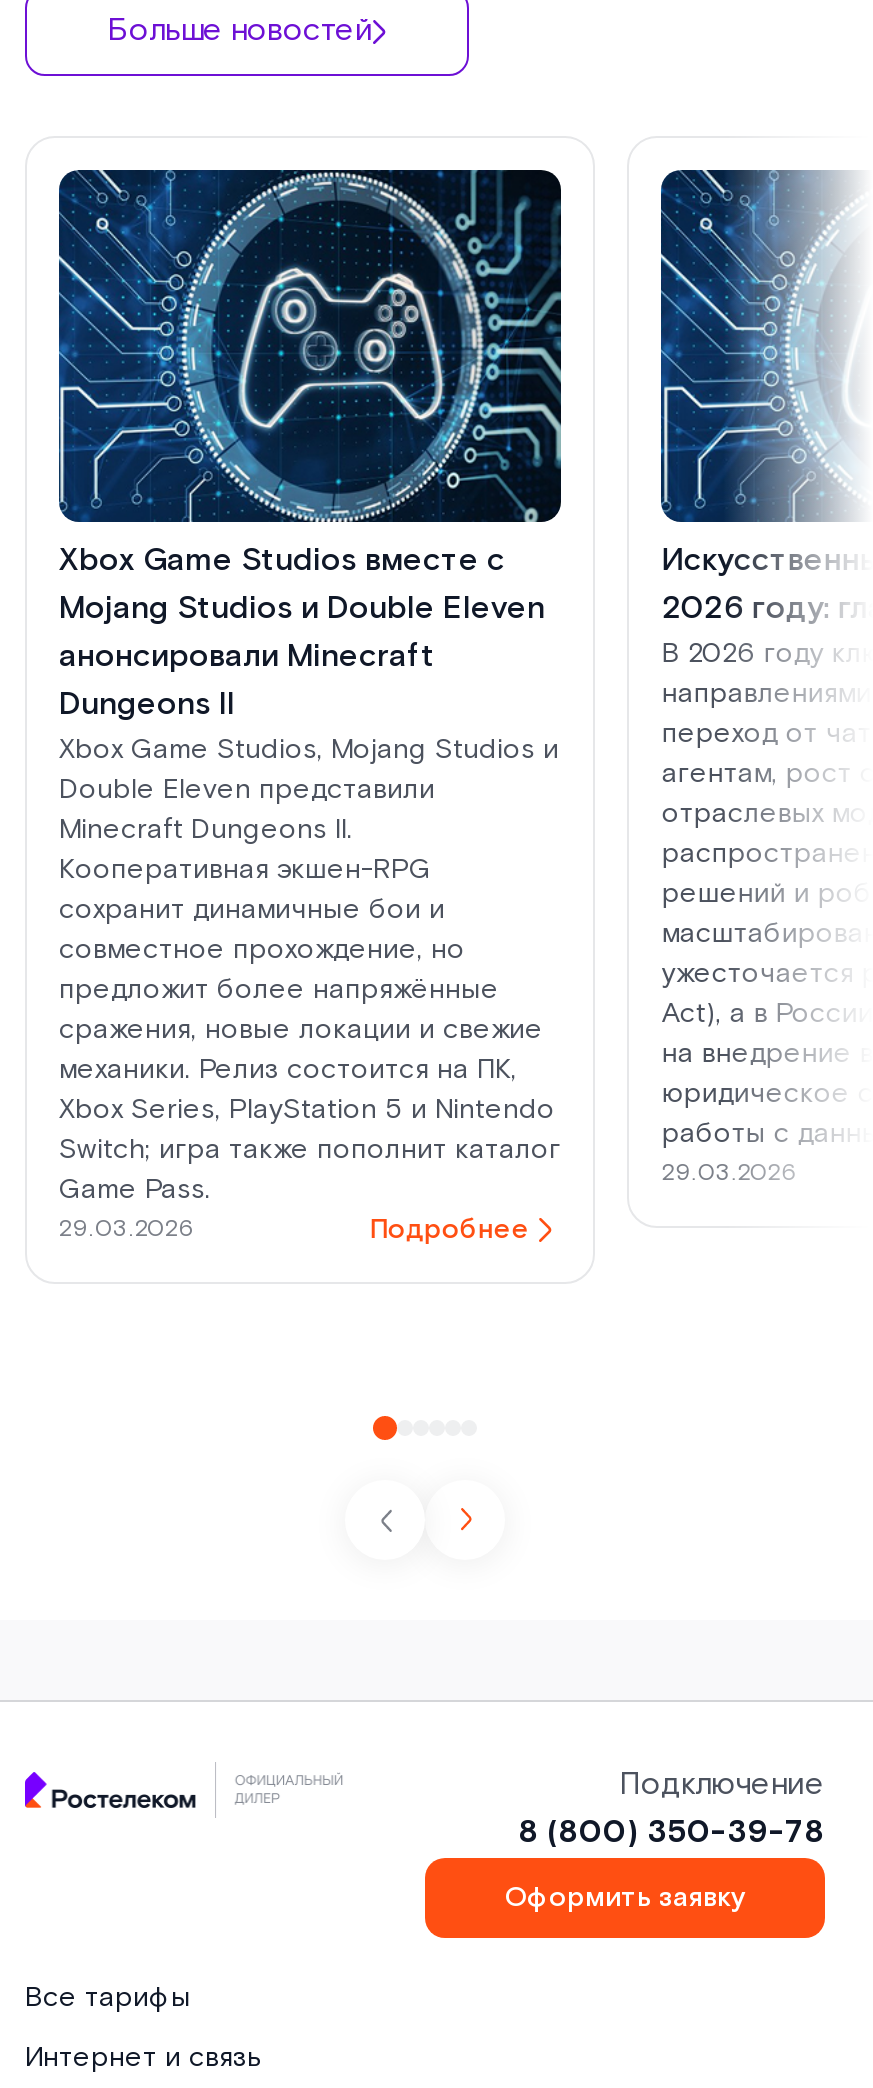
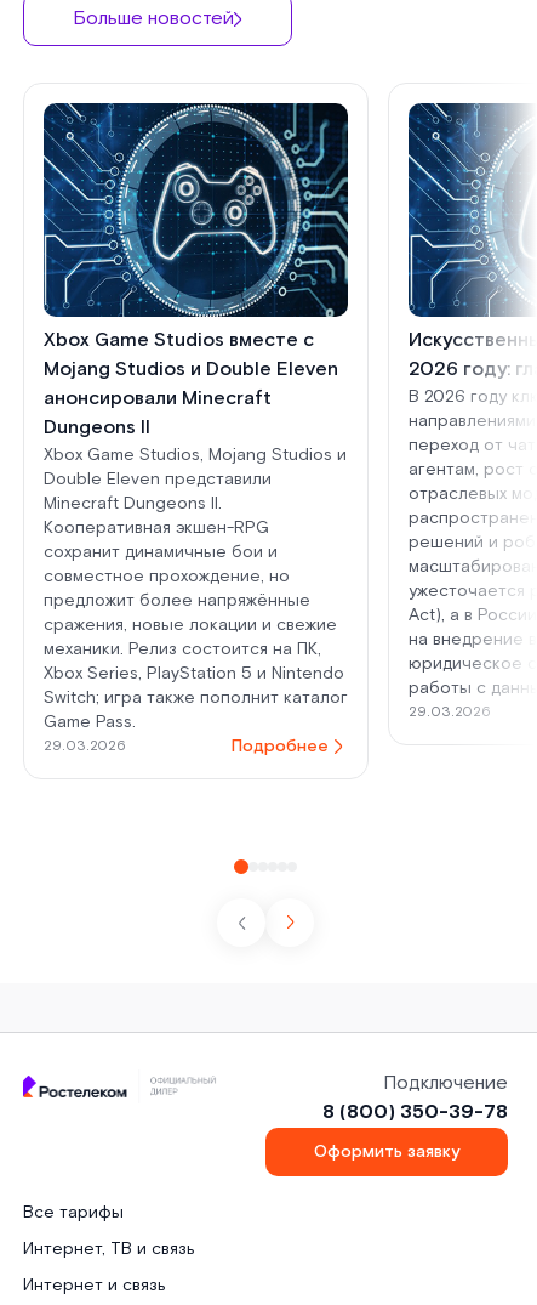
none -> [23,1239,194,1261] Интернет, ТВ и связь

